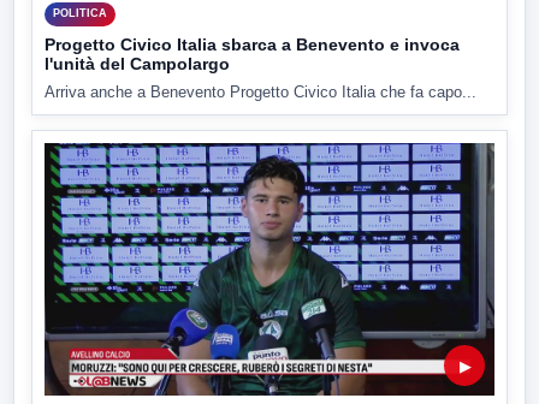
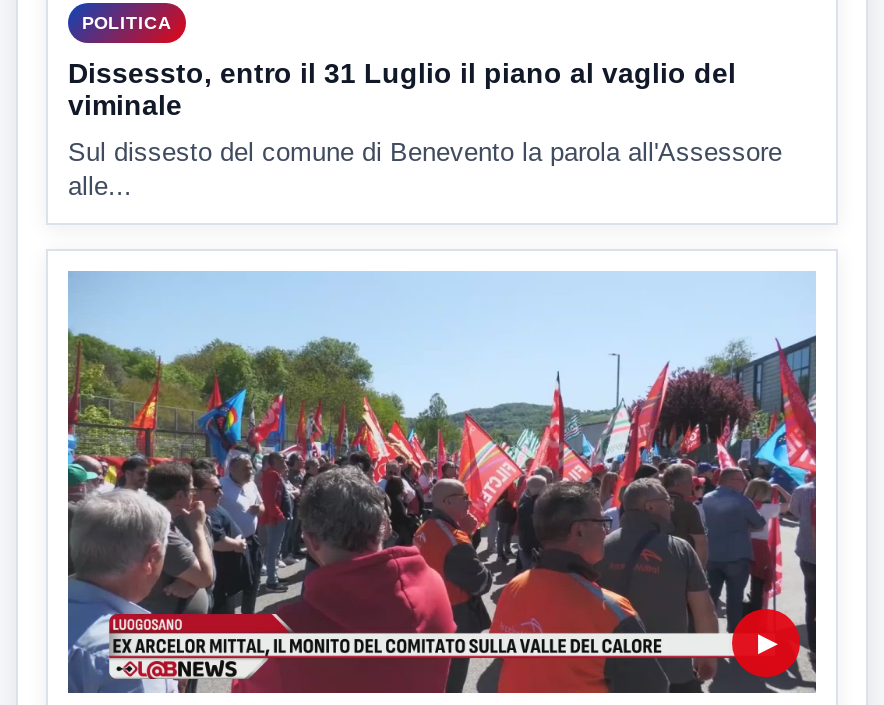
[45,35,460,73] Progetto Civico Italia sbarca a Benevento e invoca | l'unità del Campolargo -> [68,57,736,121] Dissessto, entro il 31 Luglio il piano al vaglio del | viminale
[45,83,476,101] Arriva anche a Benevento Progetto Civico Italia che fa capo... -> [68,137,782,201] Sul dissesto del comune di Benevento la parola all'Assessore | alle...
[43,142,496,397] [image] -> [66,270,818,694] [image]

